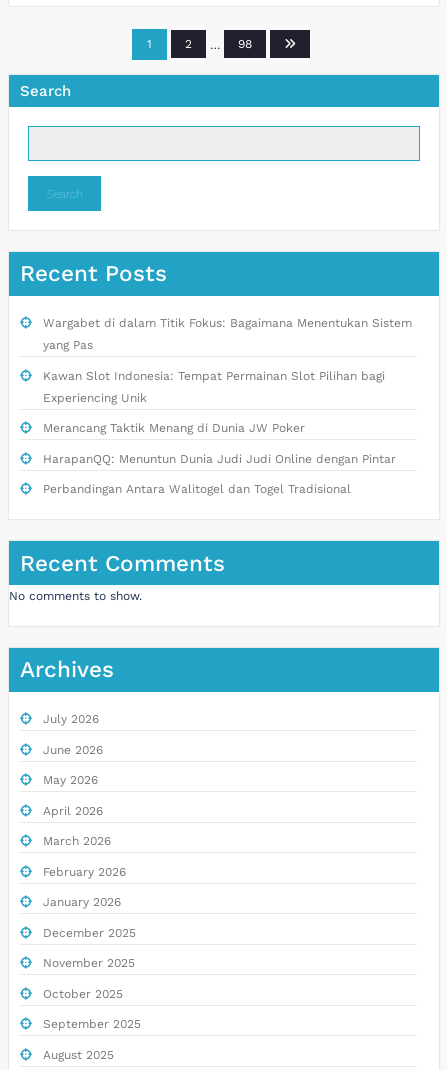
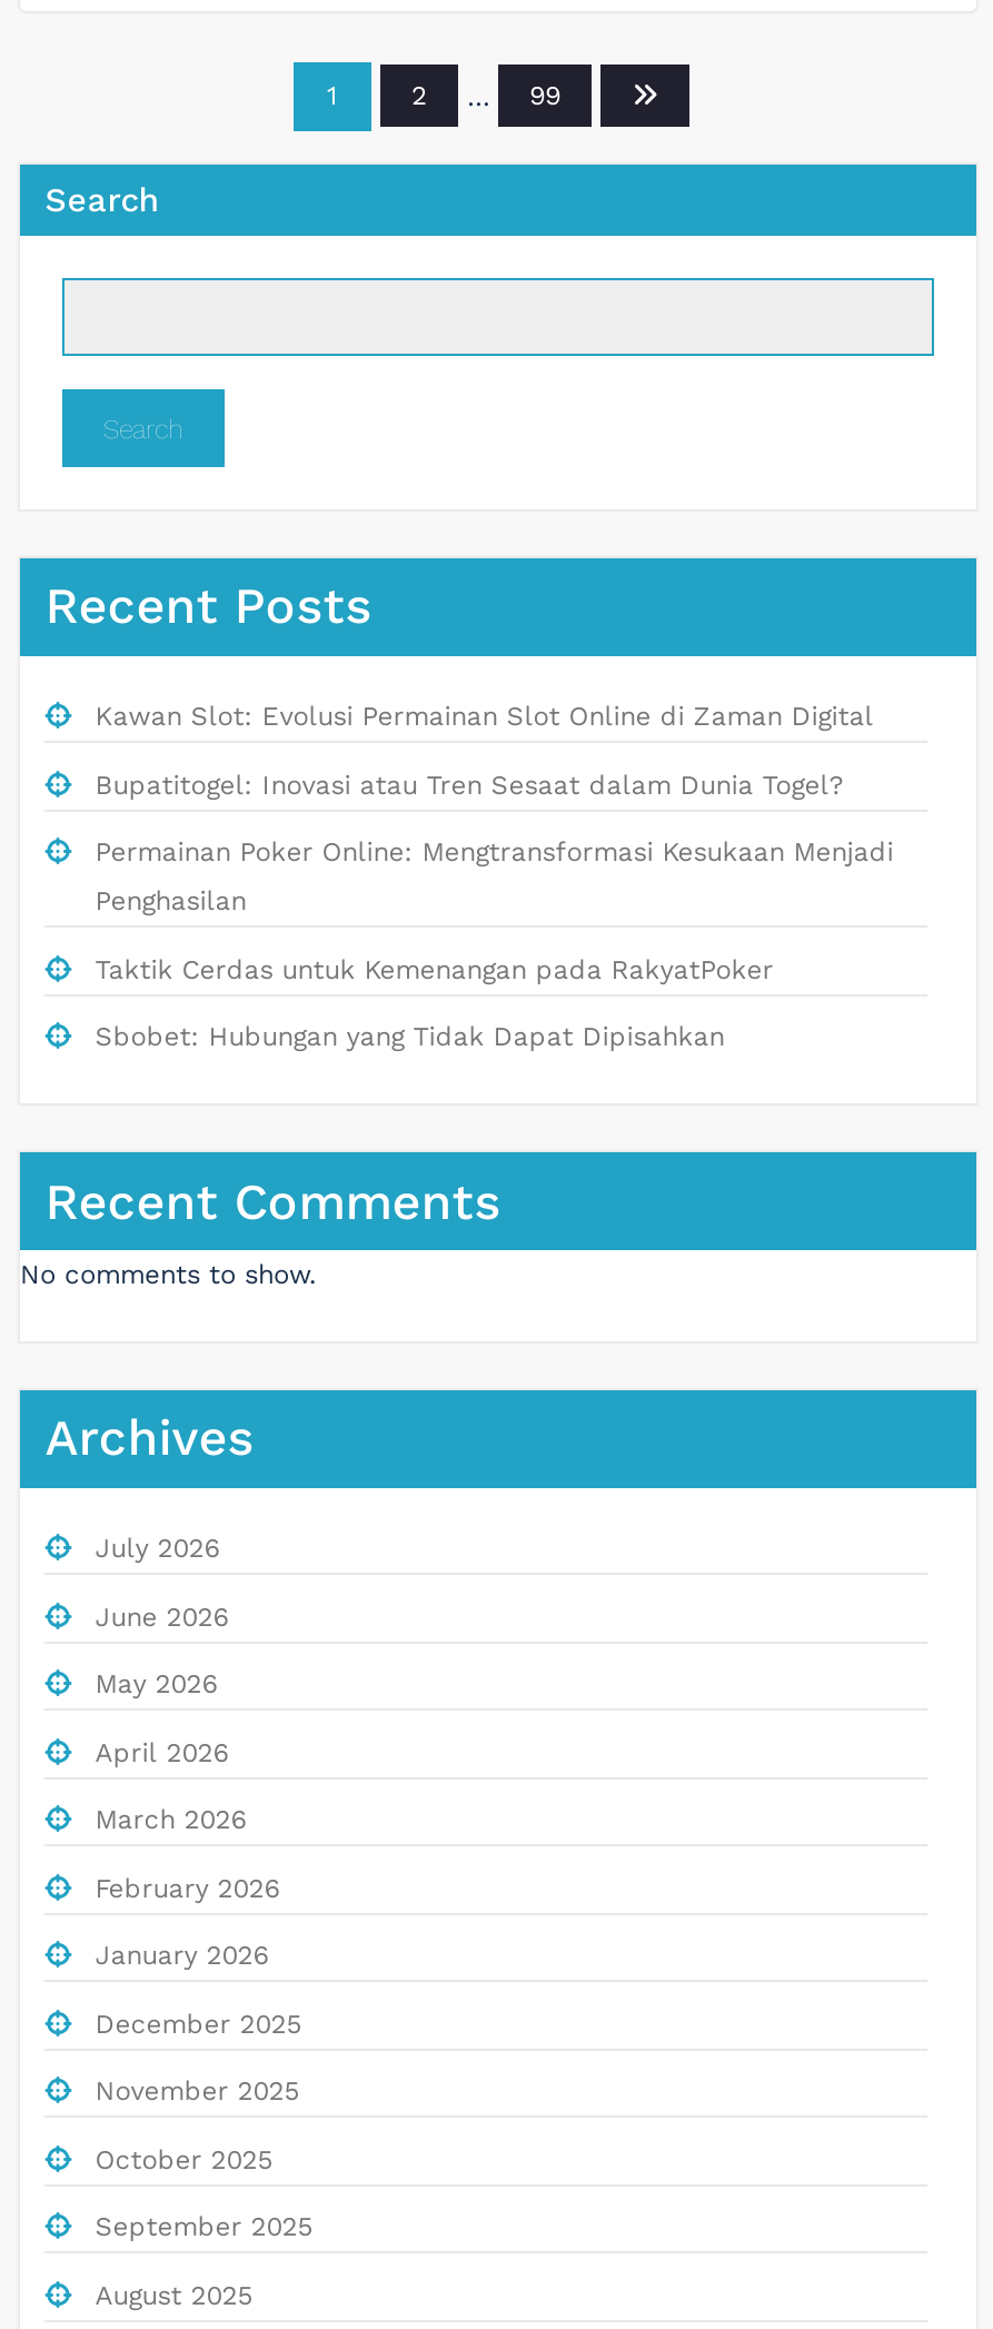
[238,37,252,51] 98 -> [529,80,560,111] 99
[43,316,412,496] Wargabet di dalam Titik Fokus: Bagaimana Menentukan Sistem | yang Pas | Kawan Slot Indonesia: Tempat Permainan Slot Pilihan bagi | Experiencing Unik | Merancang Taktik Menang di Dunia JW Poker | HarapanQQ: Menuntun Dunia Judi Judi Online dengan Pintar | Perbandingan Antara Walitogel dan Togel Tradisional -> [95,701,894,1053] Kawan Slot: Evolusi Permainan Slot Online di Zaman Digital | Bupatitogel: Inovasi atau Tren Sesaat dalam Dunia Togel? | Permainan Poker Online: Mengtransformasi Kesukaan Menjadi | Penghasilan | Taktik Cerdas untuk Kemenangan pada RakyatPoker | Sbobet: Hubungan yang Tidak Dapat Dipisahkan

